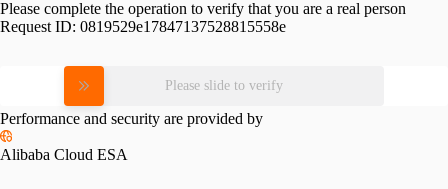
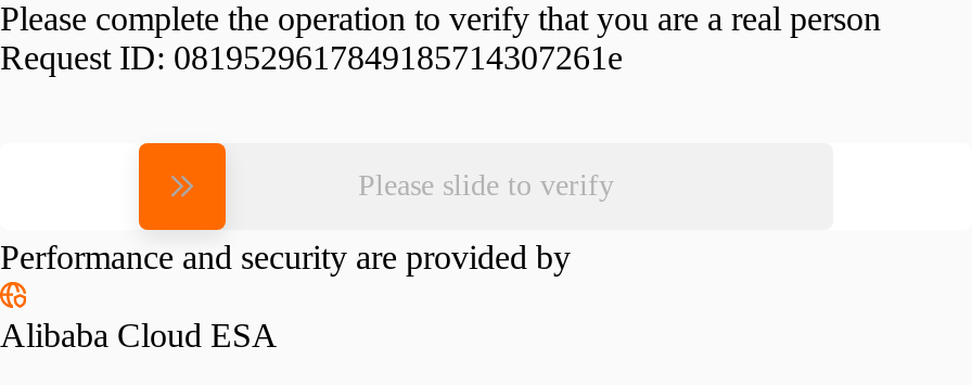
[0,18,286,35] Request ID: 0819529e17847137528815558e -> [0,39,623,76] Request ID: 0819529617849185714307261e

